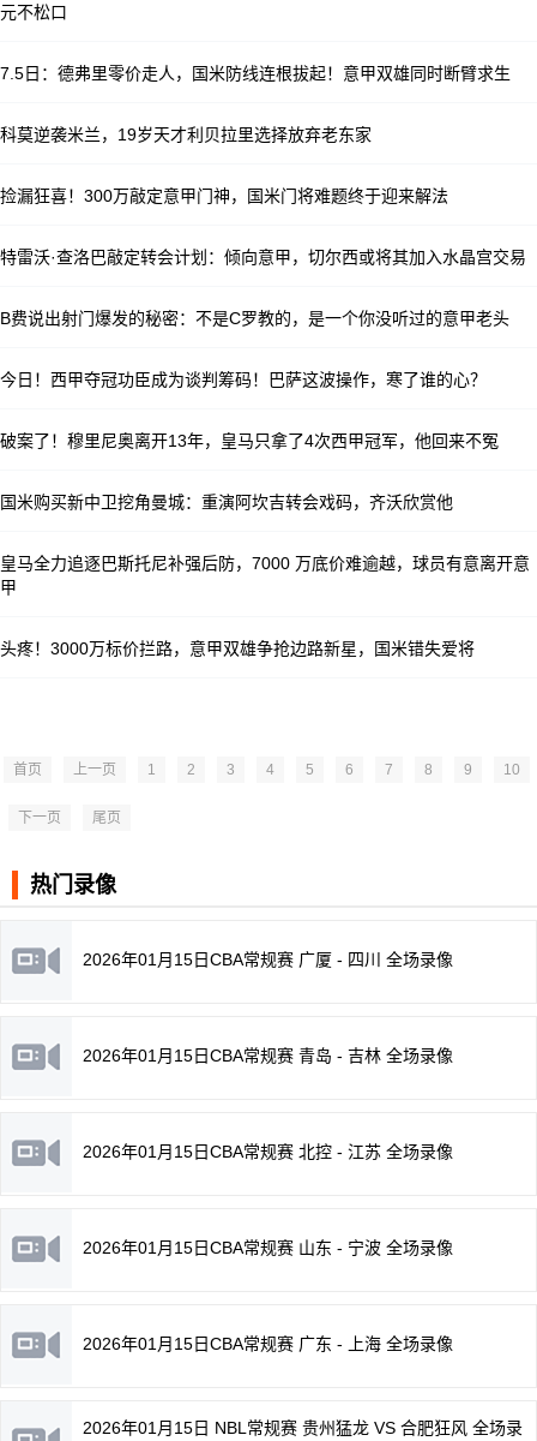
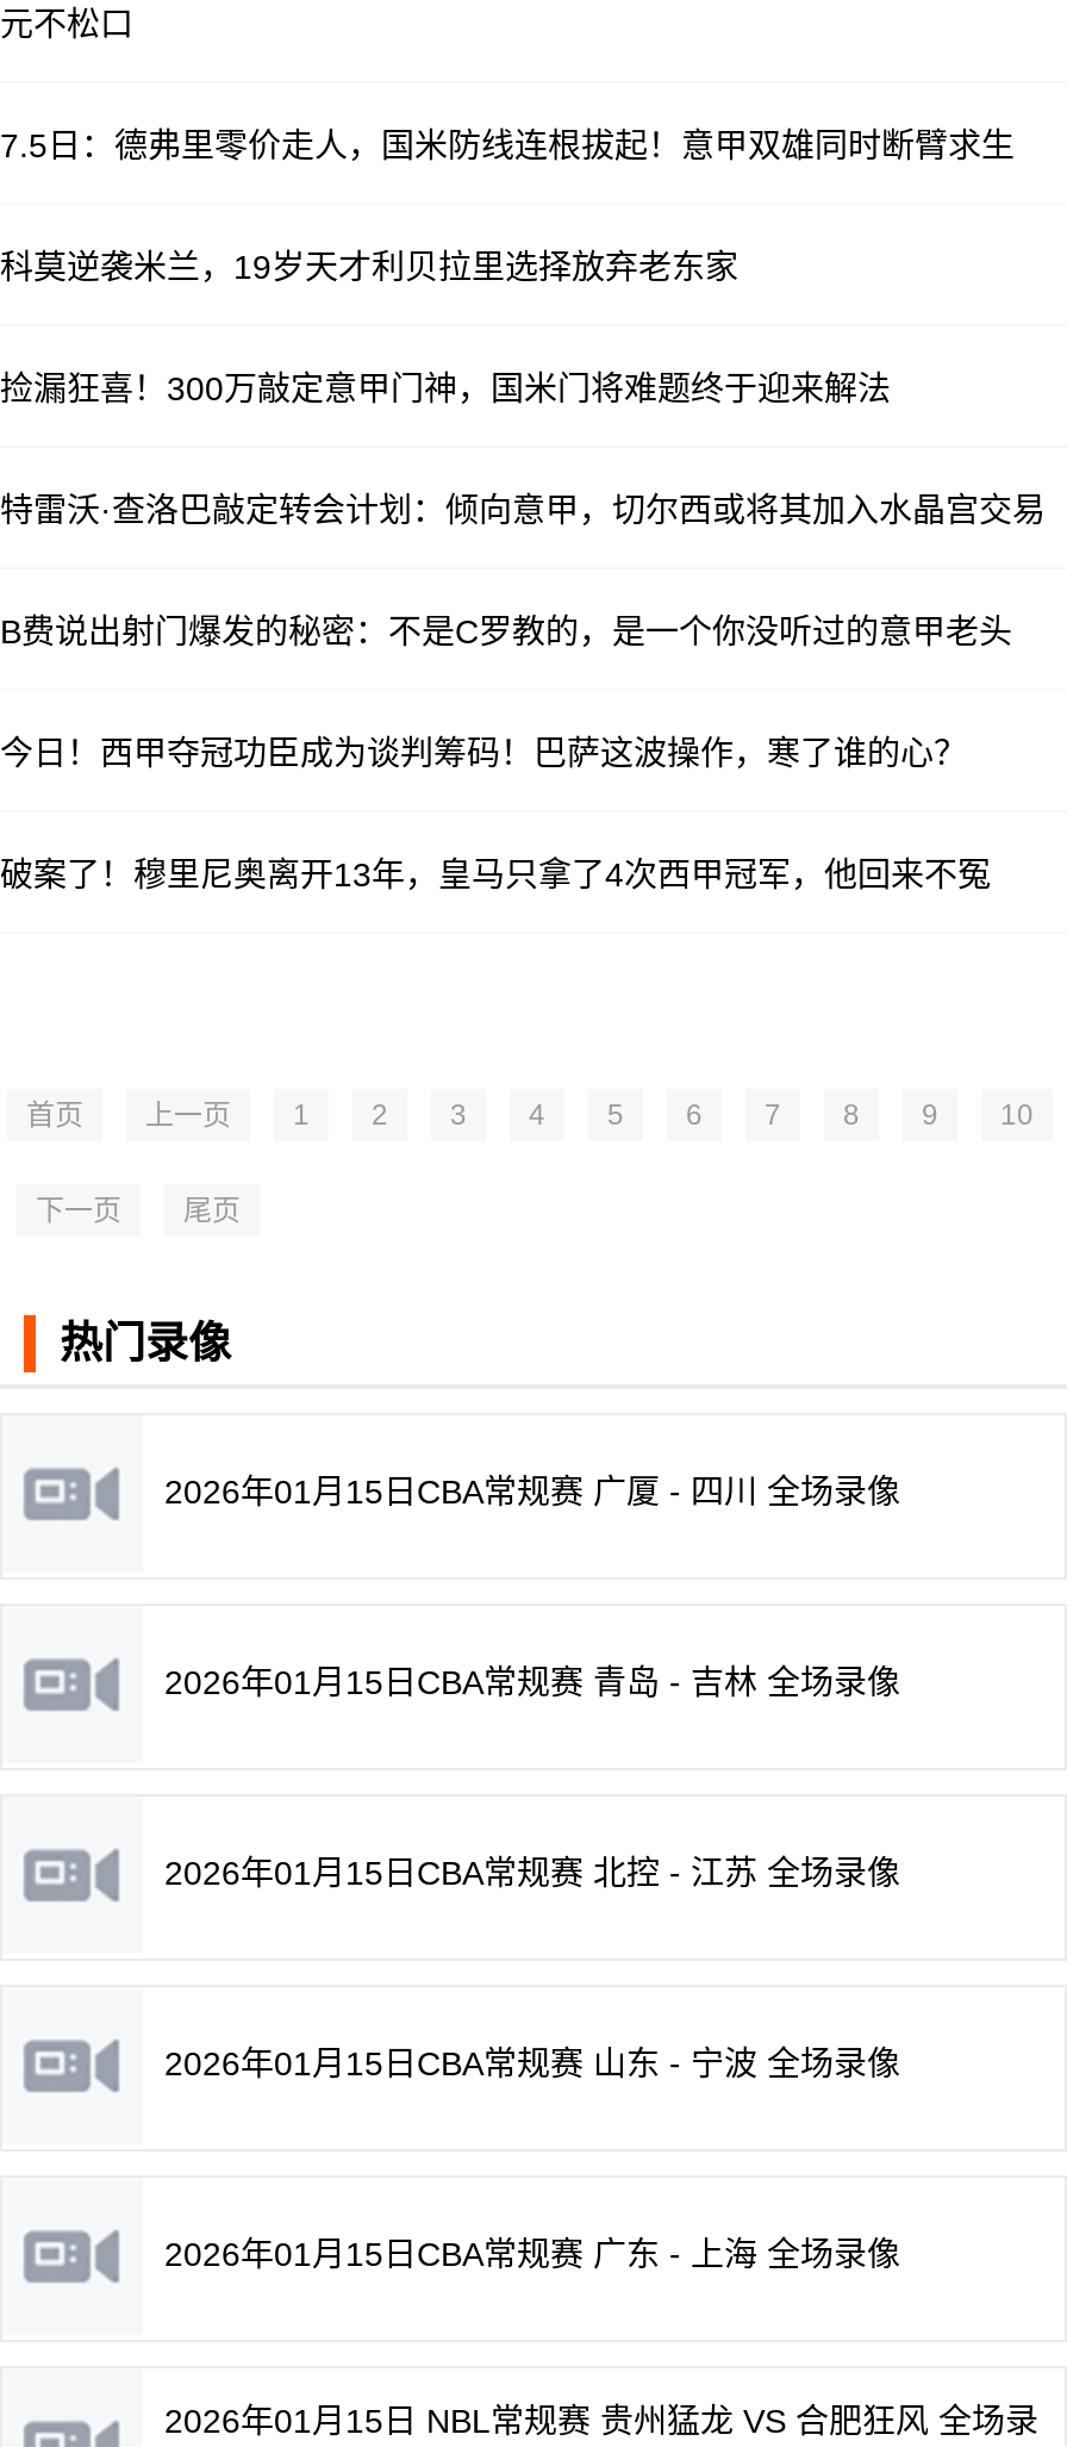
[0,492,530,658] 国米购买新中卫挖角曼城：重演阿坎吉转会戏码，齐沃欣赏他 | 皇马全力追逐巴斯托尼补强后防，7000 万底价难逾越，球员有意离开意 | 甲 | 头疼！3000万标价拦路，意甲双雄争抢边路新星，国米错失爱将 -> none

